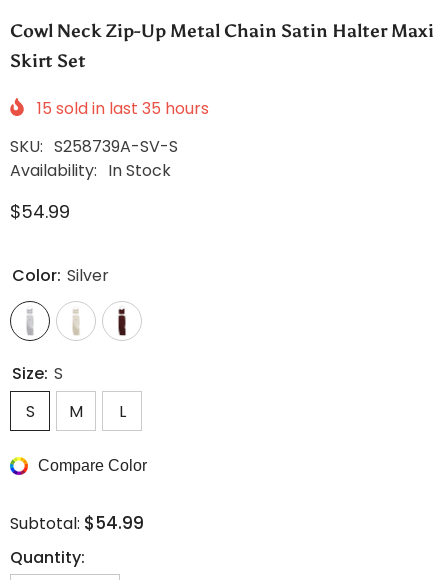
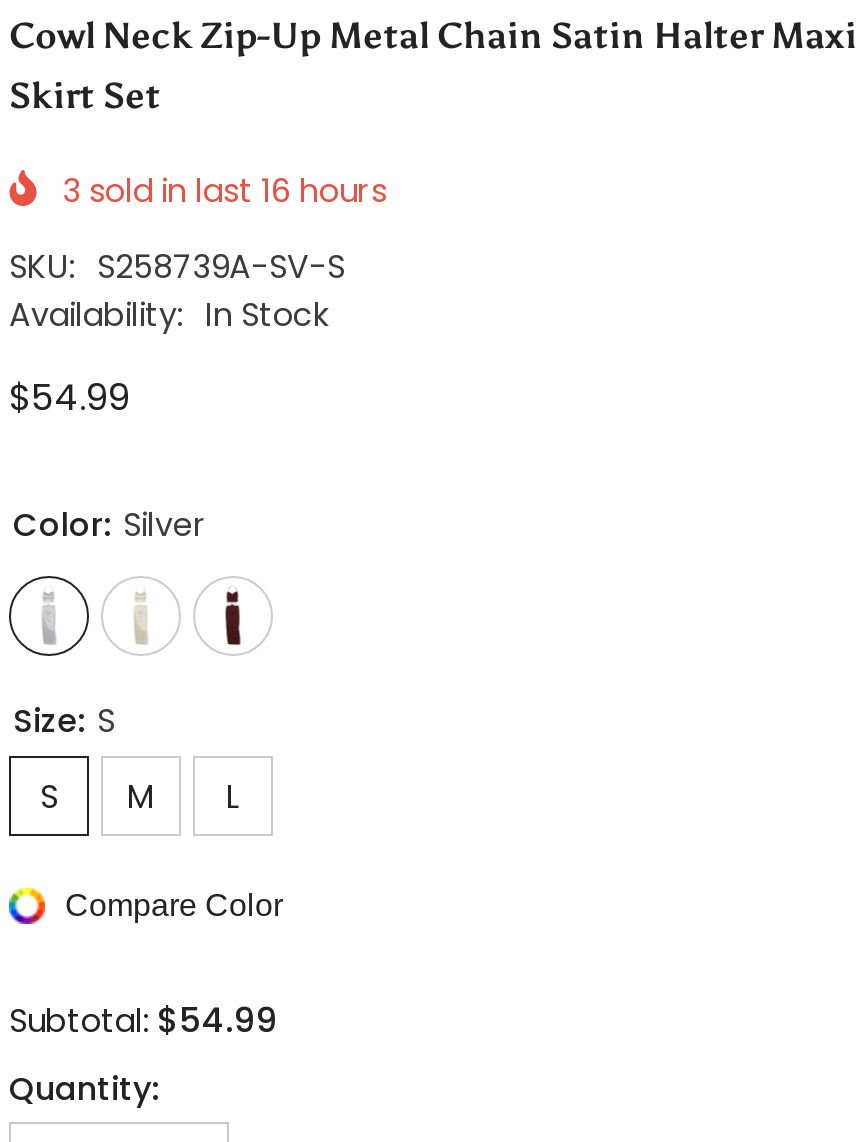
[37,97,209,120] 15 sold in last 35 hours -> [63,167,387,213] 3 sold in last 16 hours

